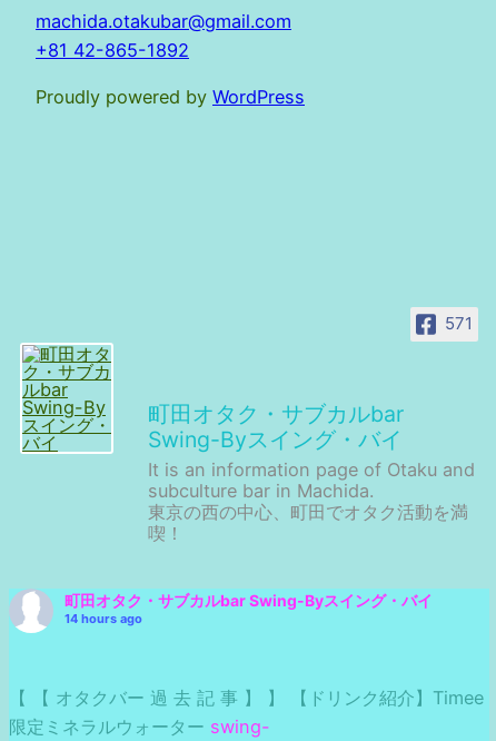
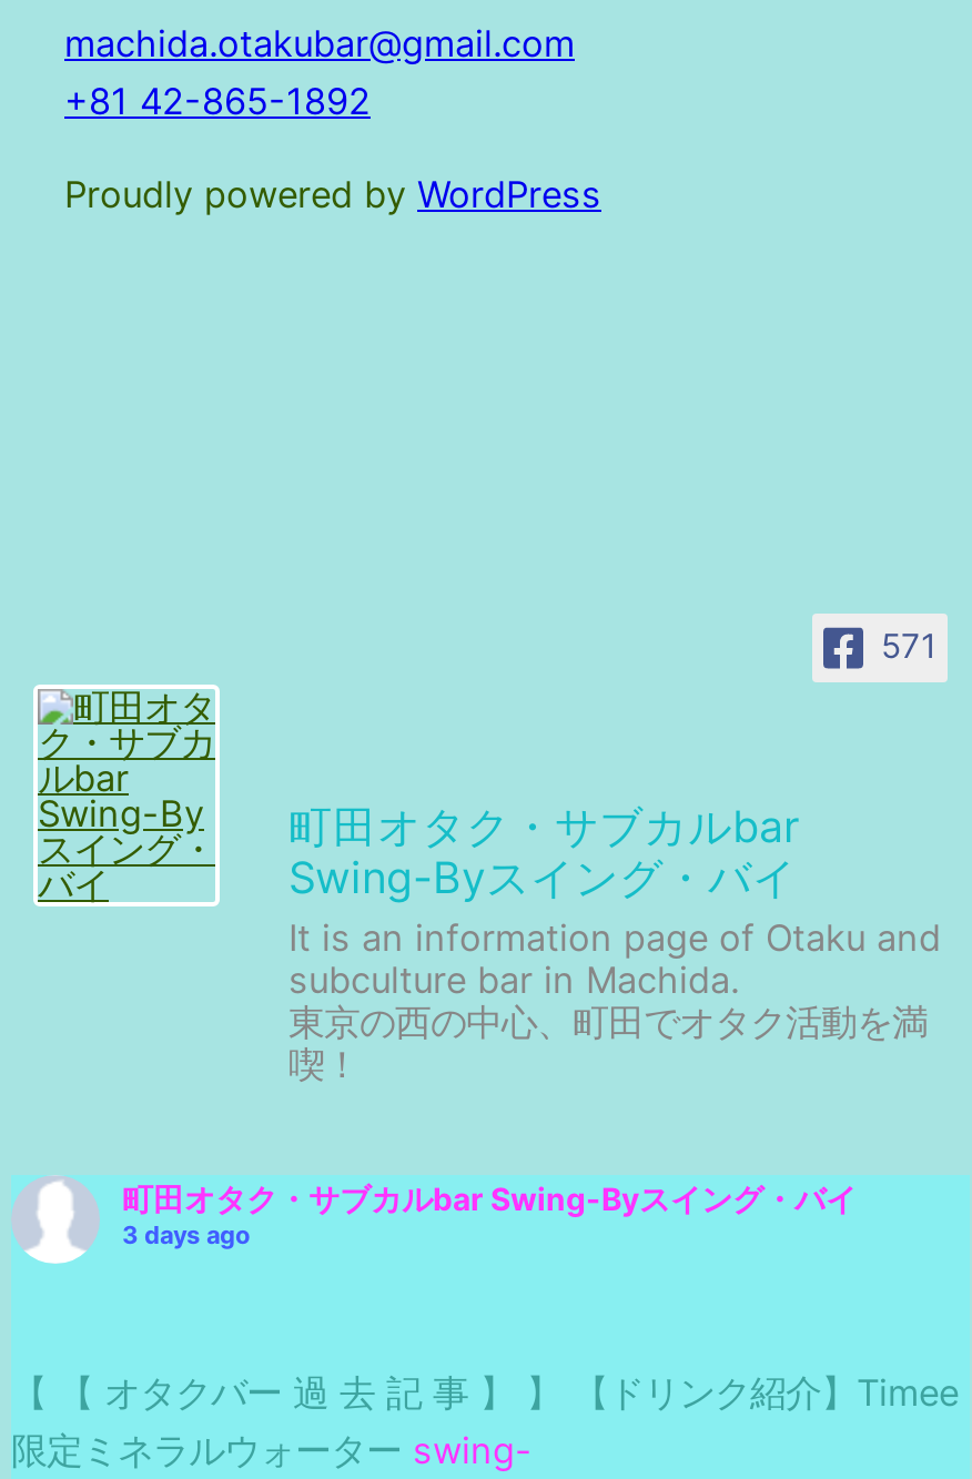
[65,611,142,627] 14 hours ago -> [122,1220,251,1251] 3 days ago

